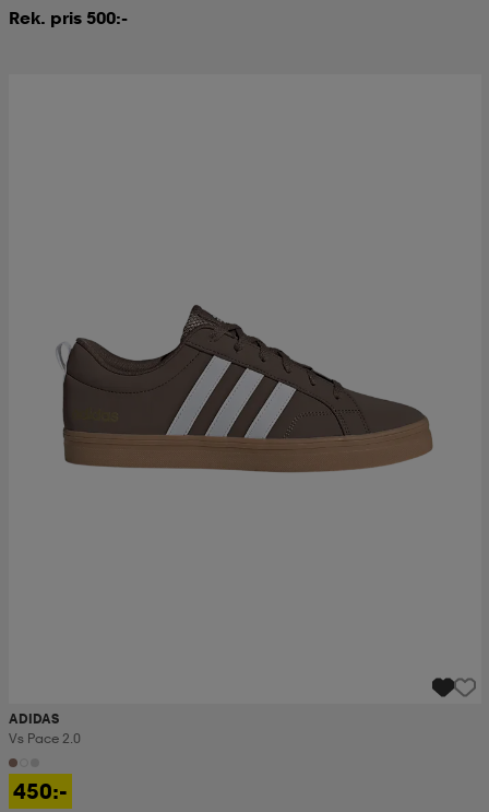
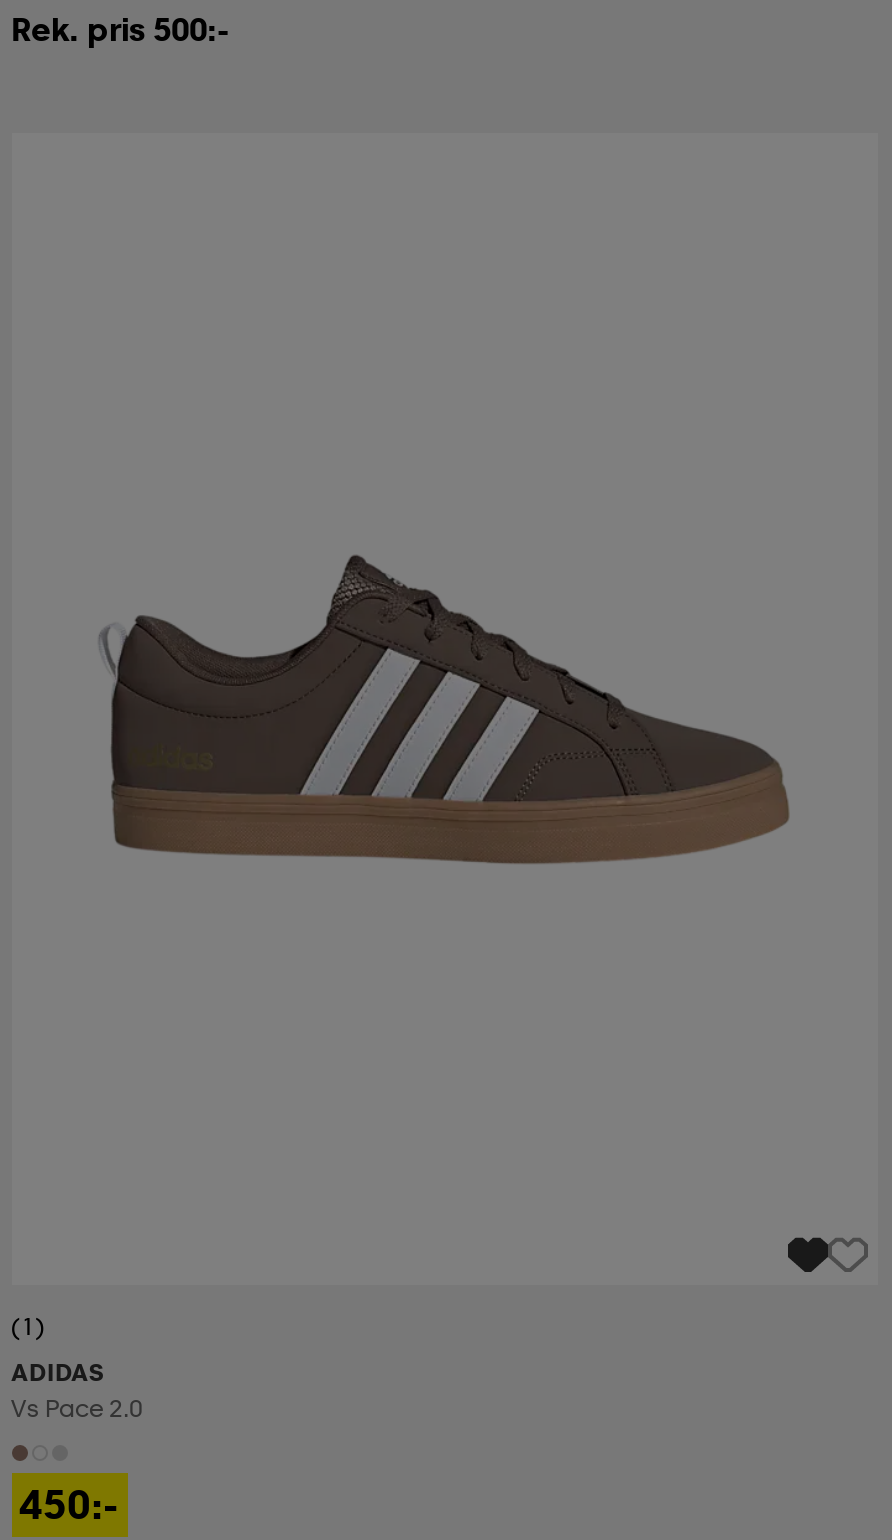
none -> [11,1310,45,1340] (1)

